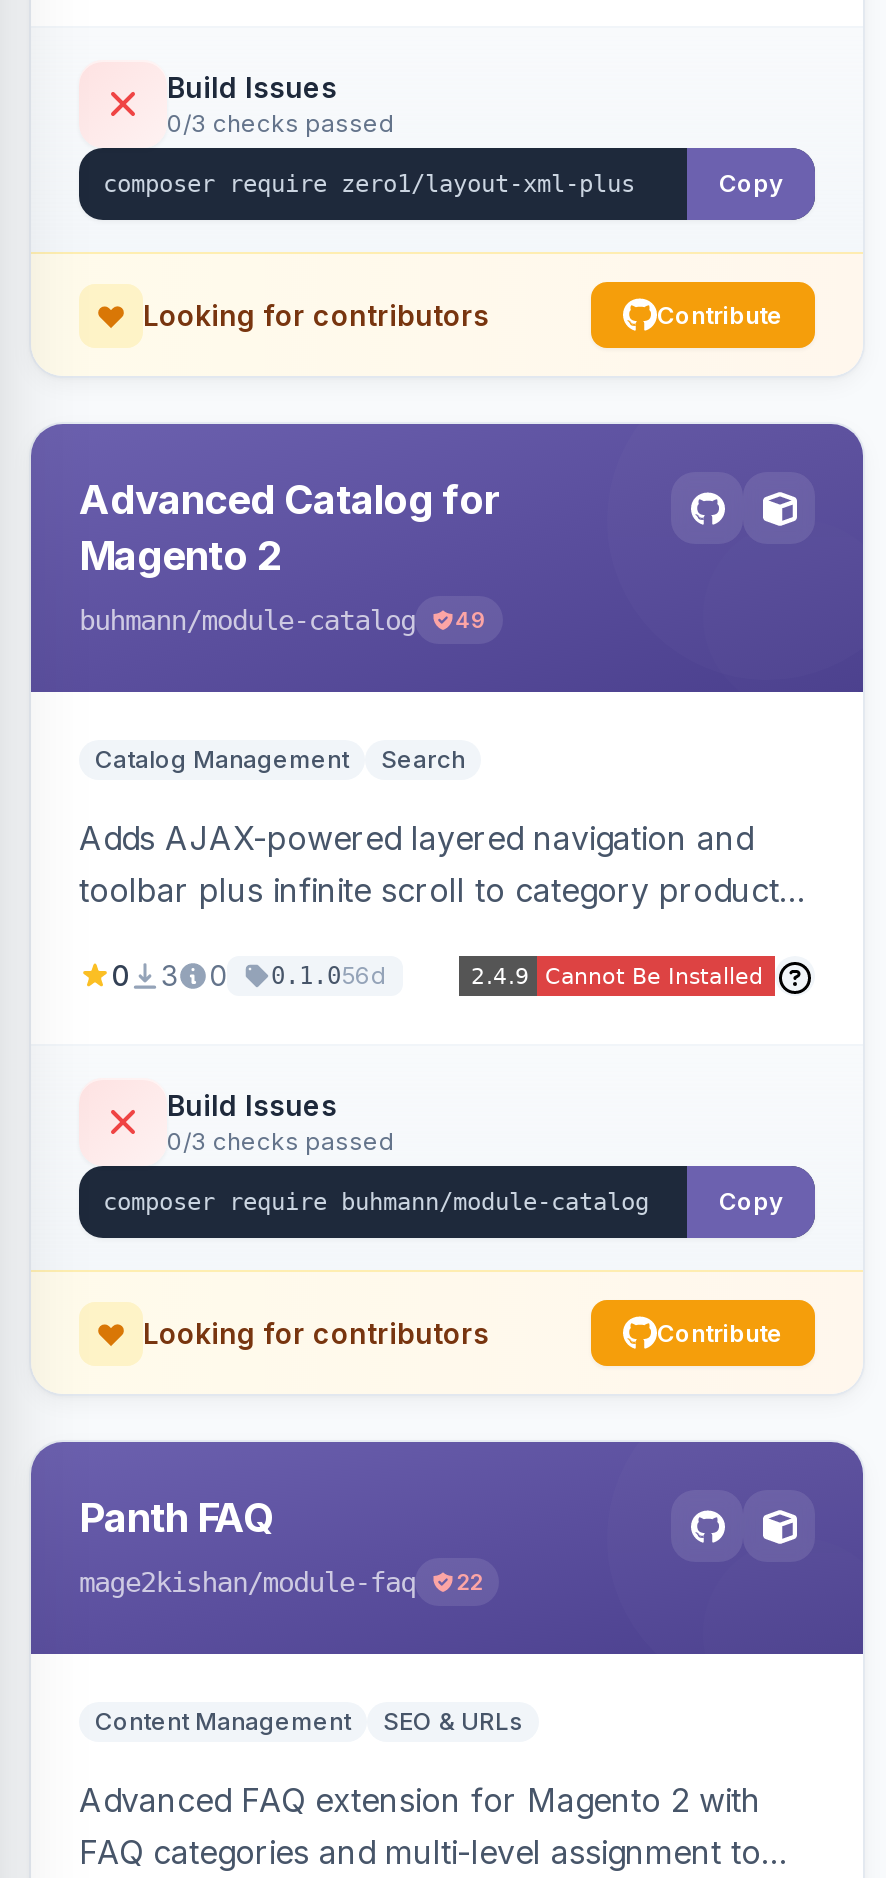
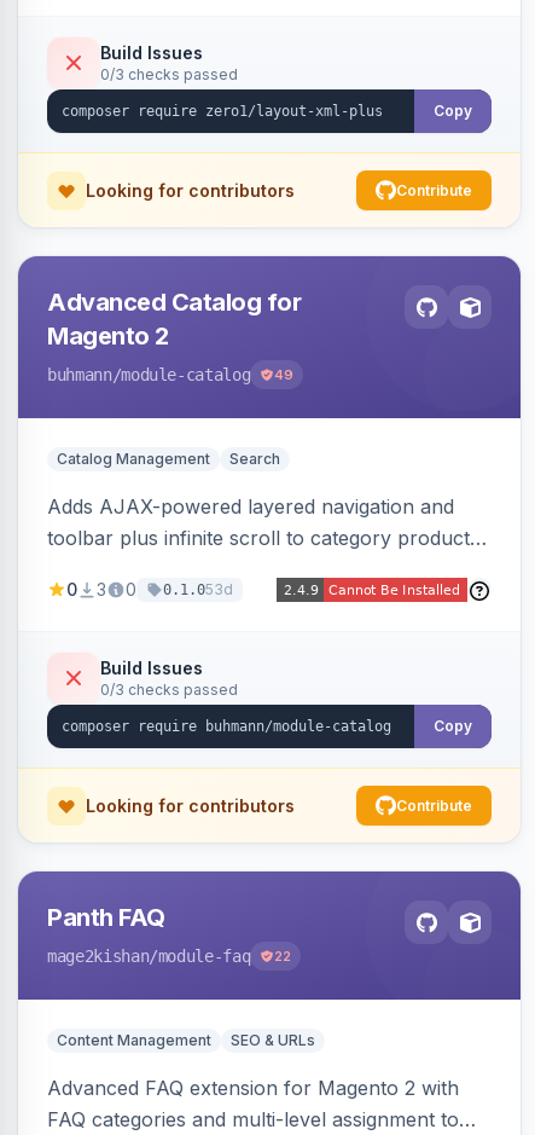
[111,958,387,992] 0 3 0 0.1.056d -> [66,579,233,600] 0 3 0 0.1.053d

